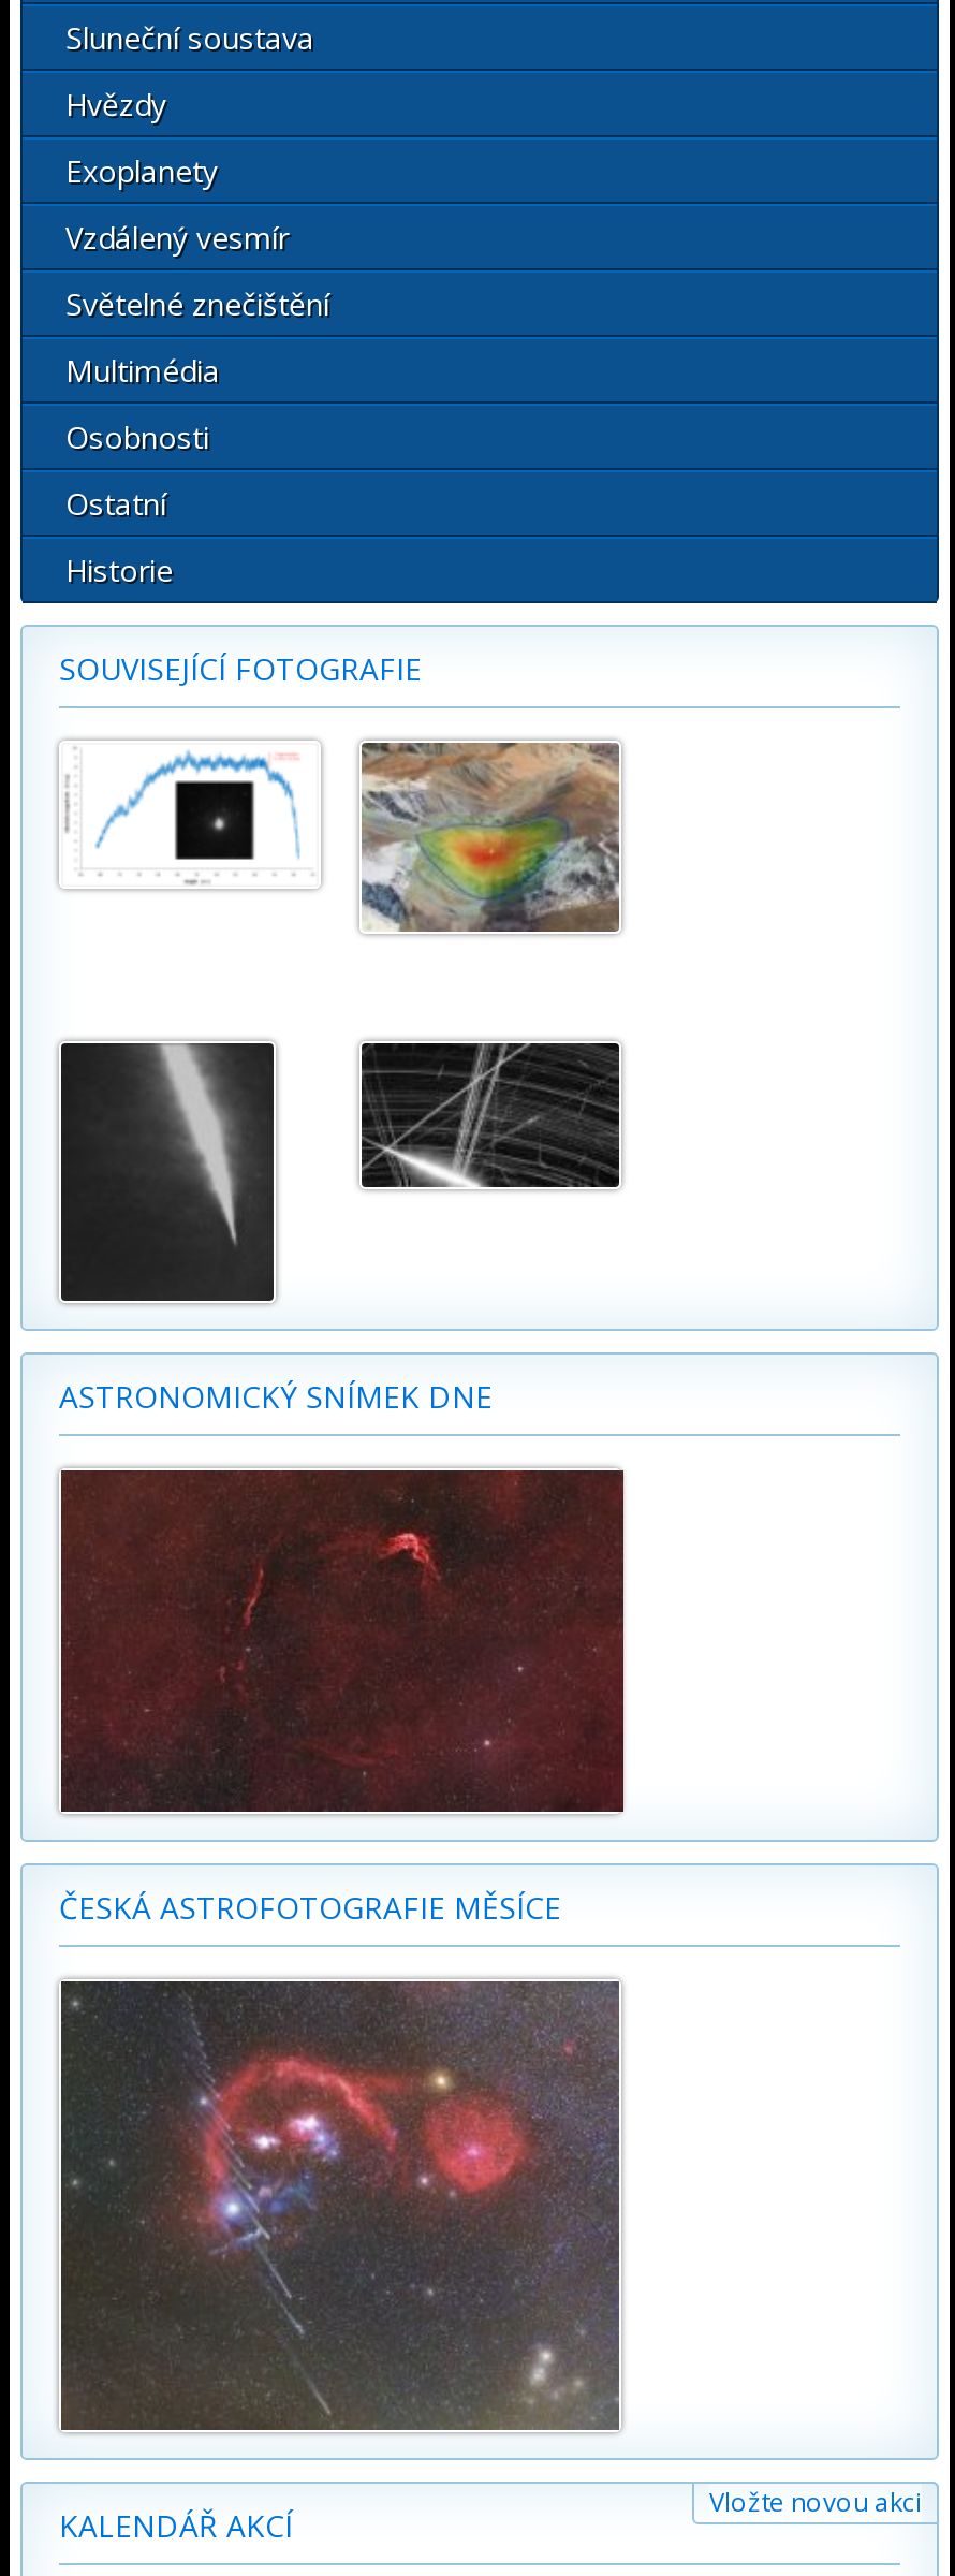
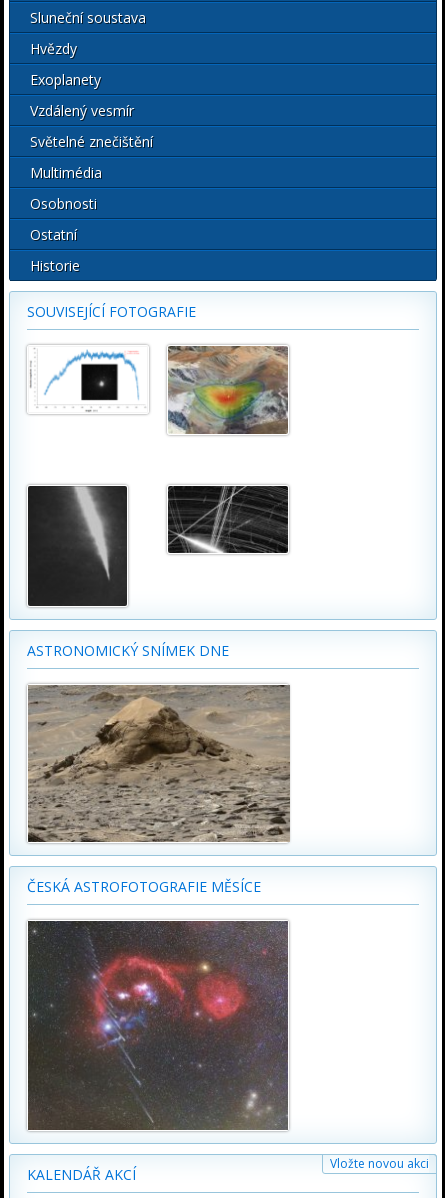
[61,1470,623,1812] [image] -> [28,685,290,842] [image]

